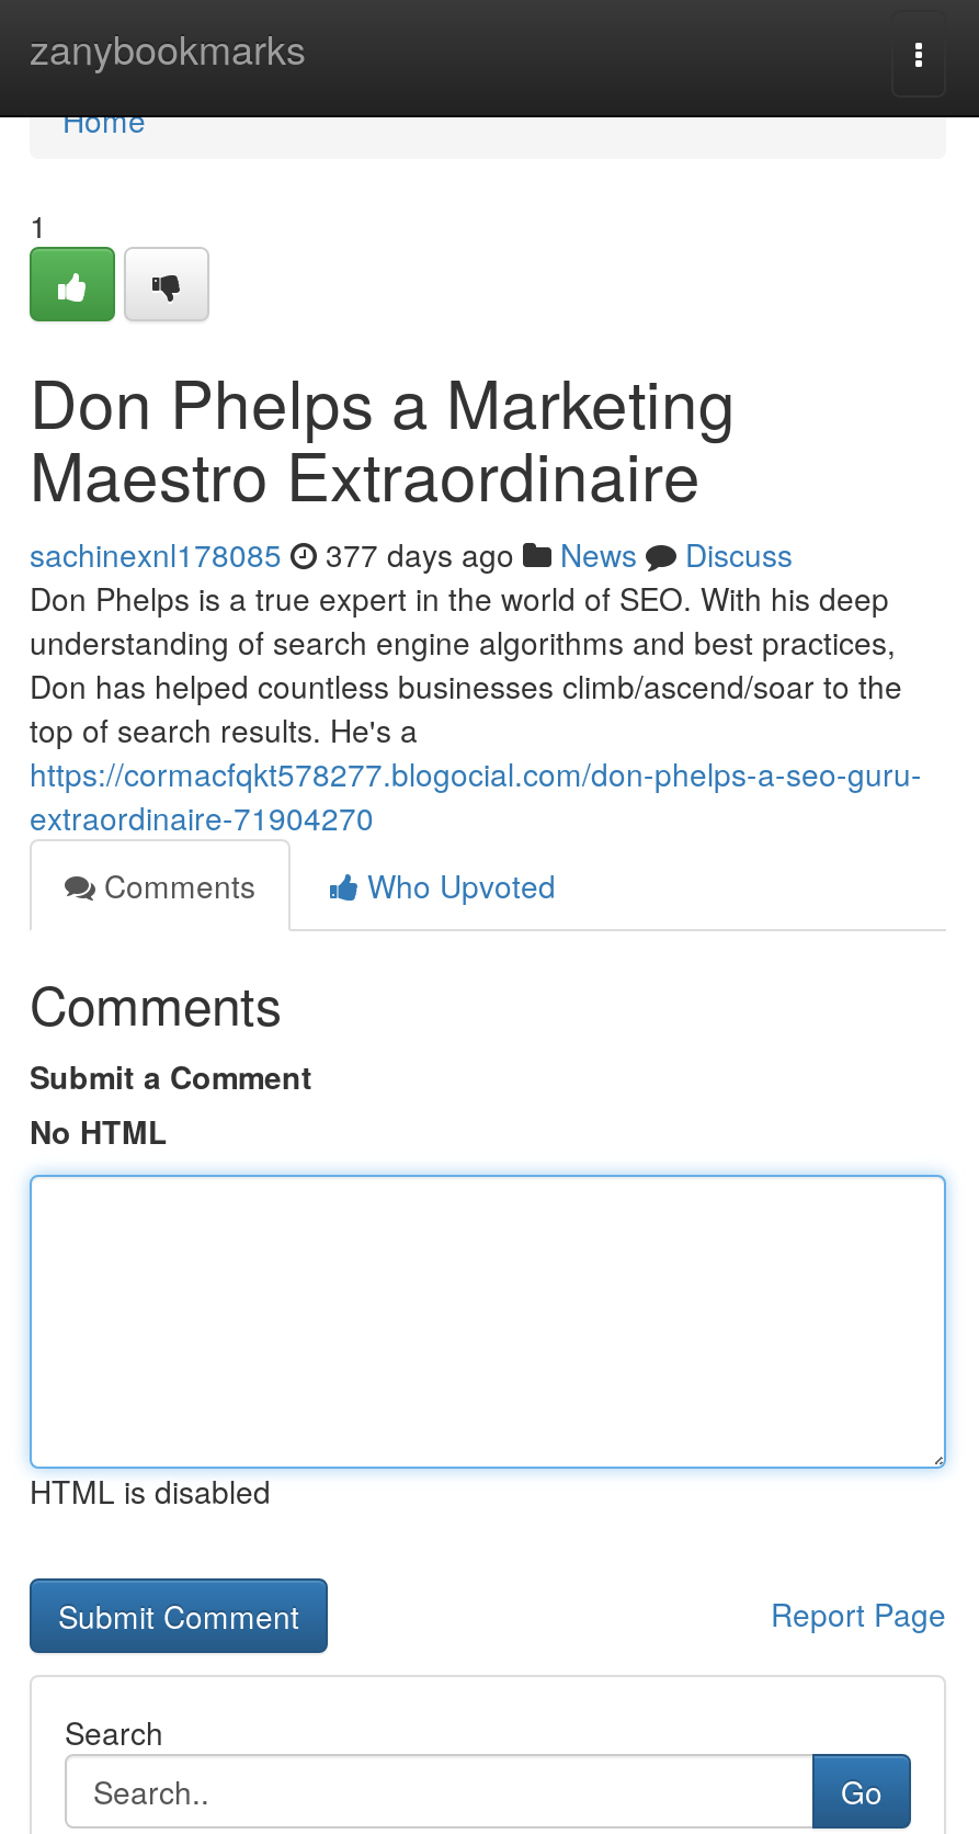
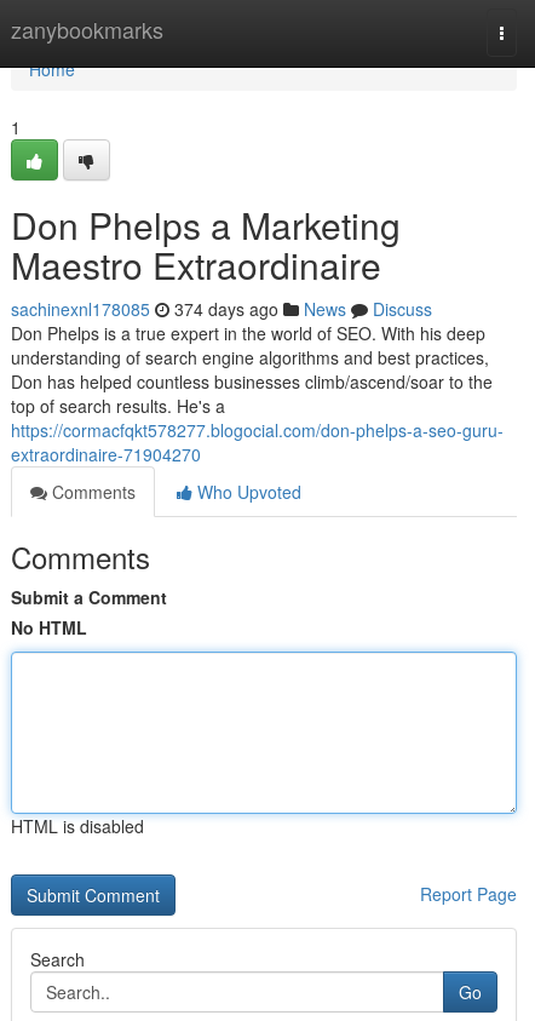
[30,532,793,576] sachinexnl178085 377 days ago News Discuss -> [11,297,432,321] sachinexnl178085 374 days ago News Discuss

